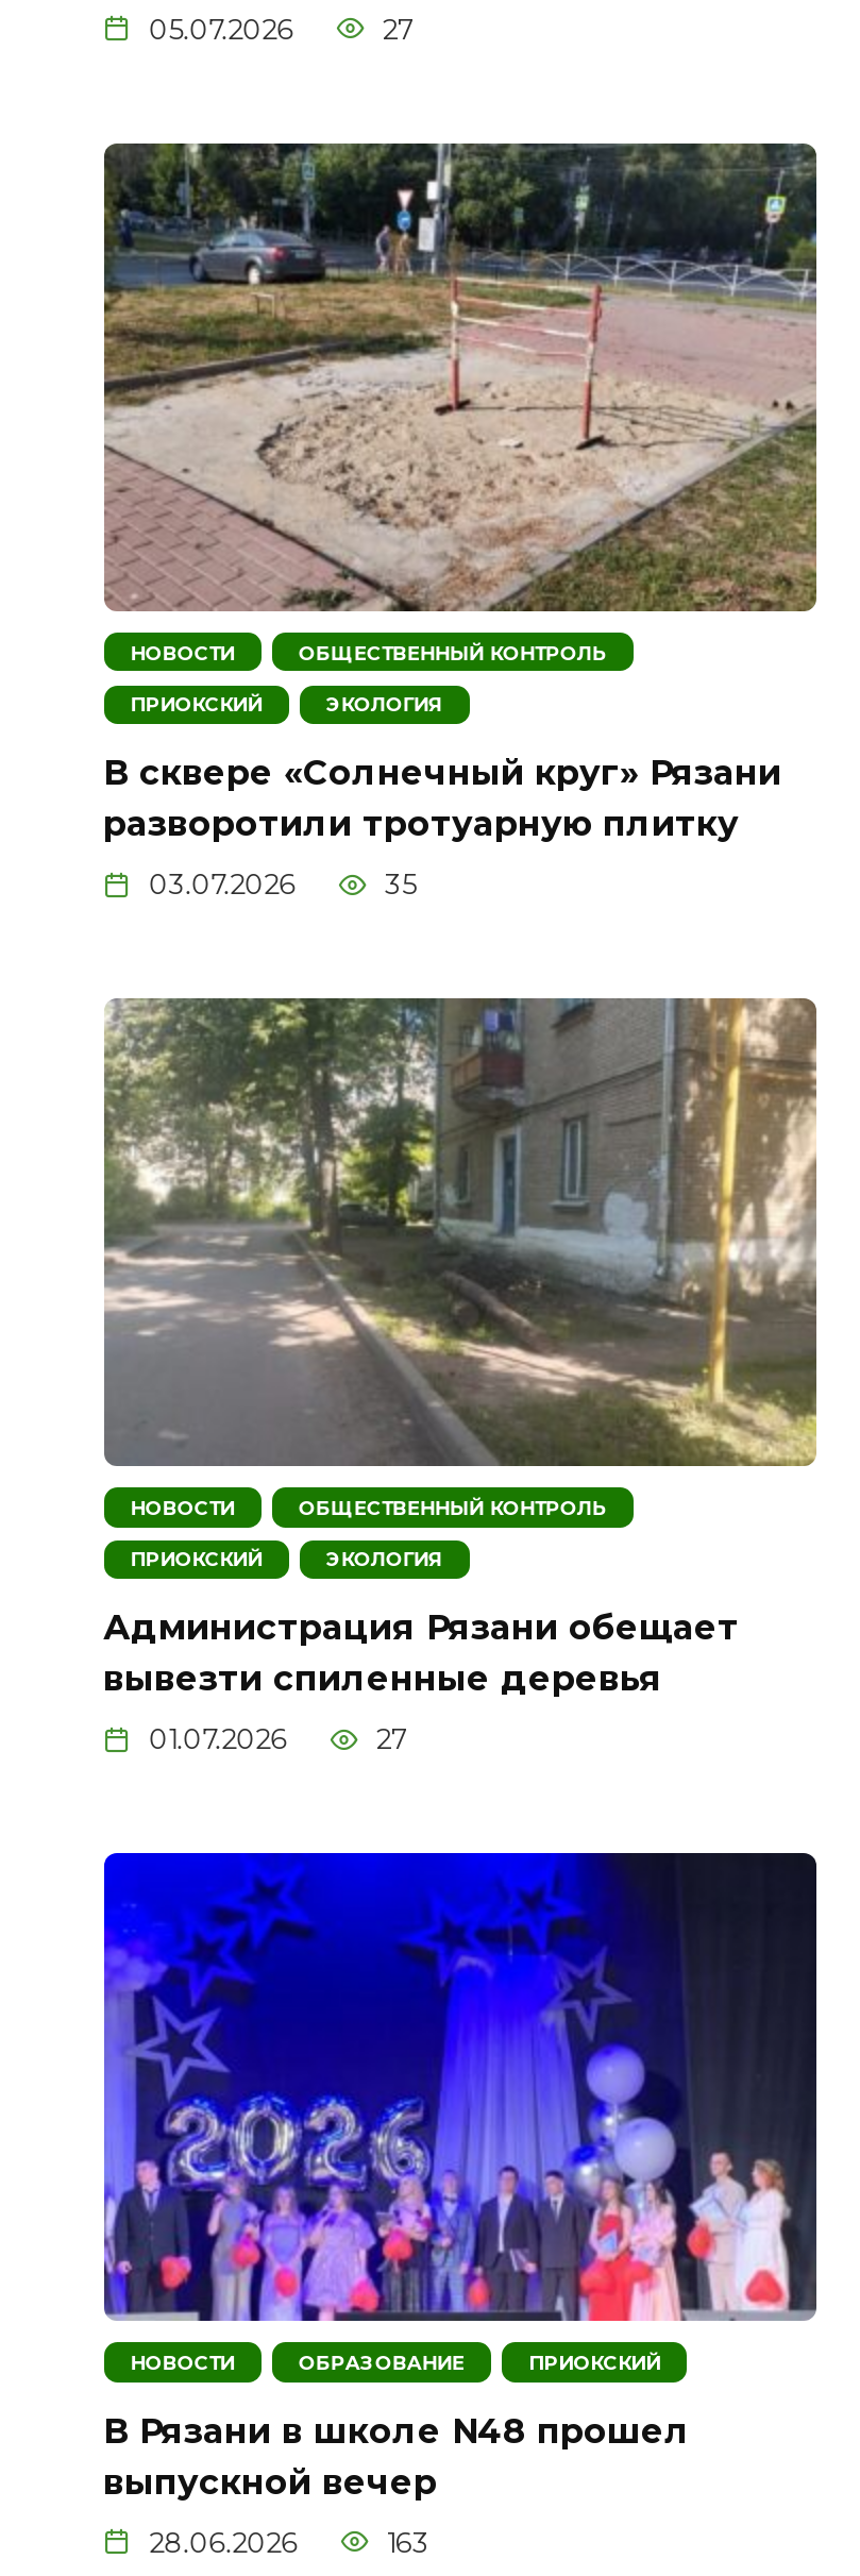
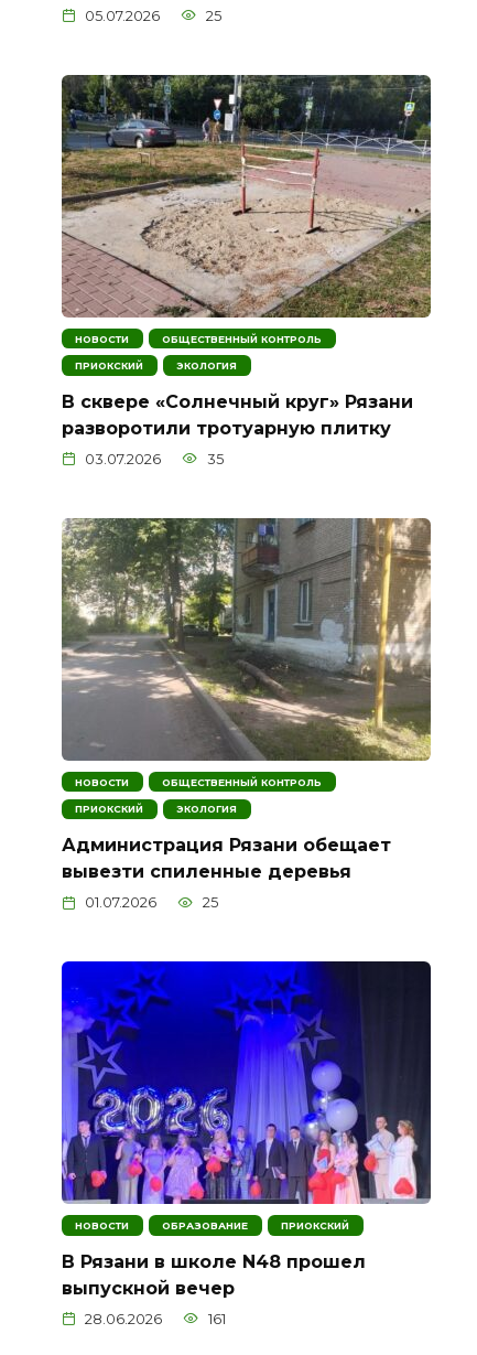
[383,13,412,45] 27 -> [206,7,221,24] 25
[376,1724,406,1755] 27 -> [203,894,218,911] 25
[387,2527,429,2559] 163 -> [208,1311,226,1327] 161

